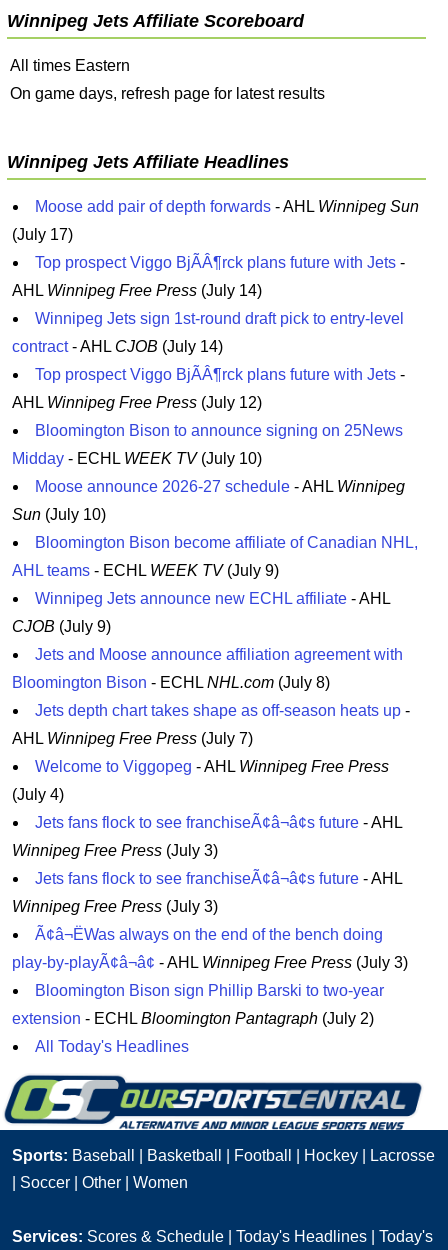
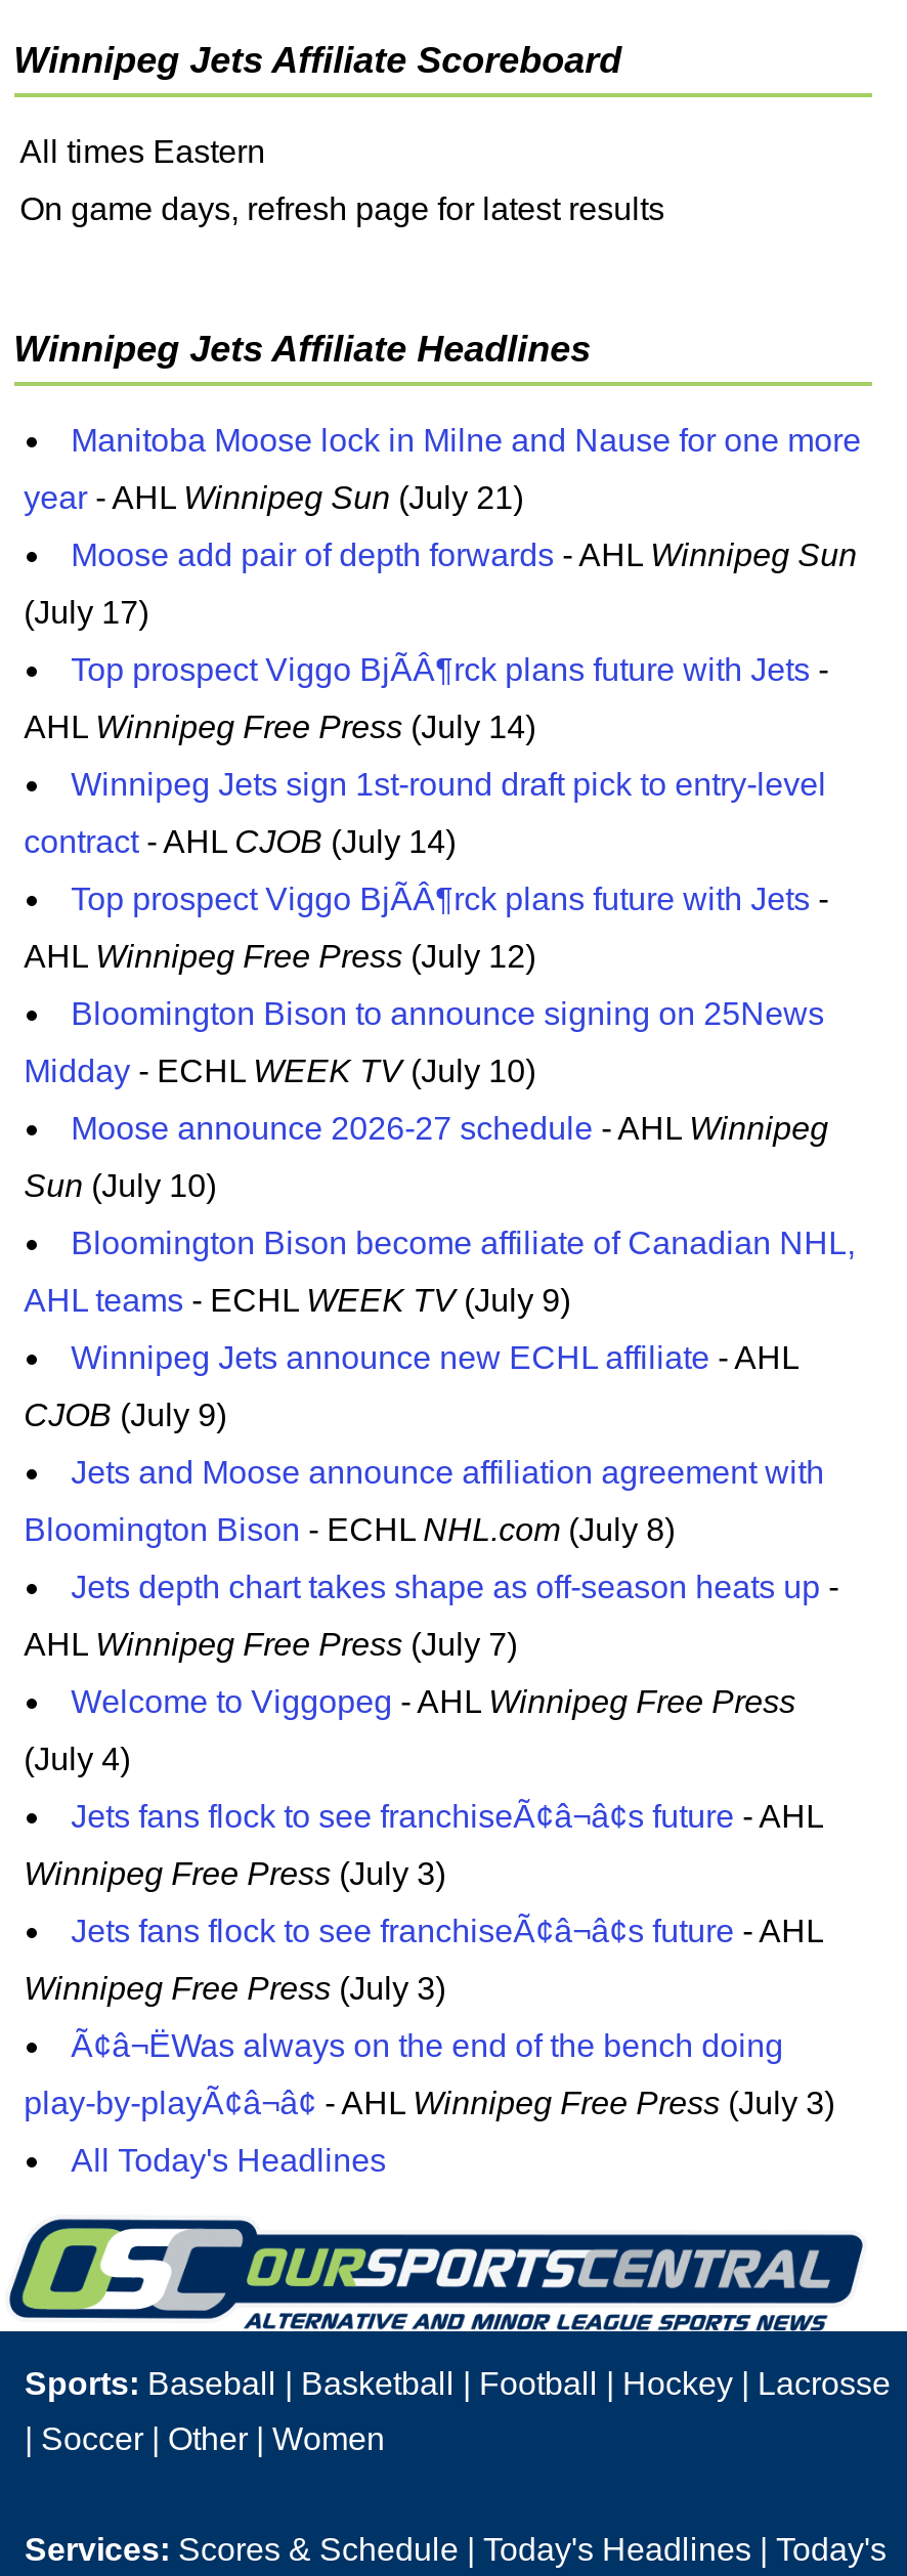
none -> [24,422,861,514] Manitoba Moose lock in Milne and Nause for one more | year - AHL Winnipeg Sun (July 21)
moved [12,198,419,915] -> [24,537,857,2005]: Moose add pair of depth forwards - AHL Winnipeg Sun | (July 17) | AHL Winnipeg Free Press (July 14) | ... | Winnipeg Free Press (July 3) | Winnipeg Free Press (July 3)
[12,982,384,1027] Bloomington Bison sign Phillip Barski to two-year | extension - ECHL Bloomington Pantagraph (July 2) -> none

